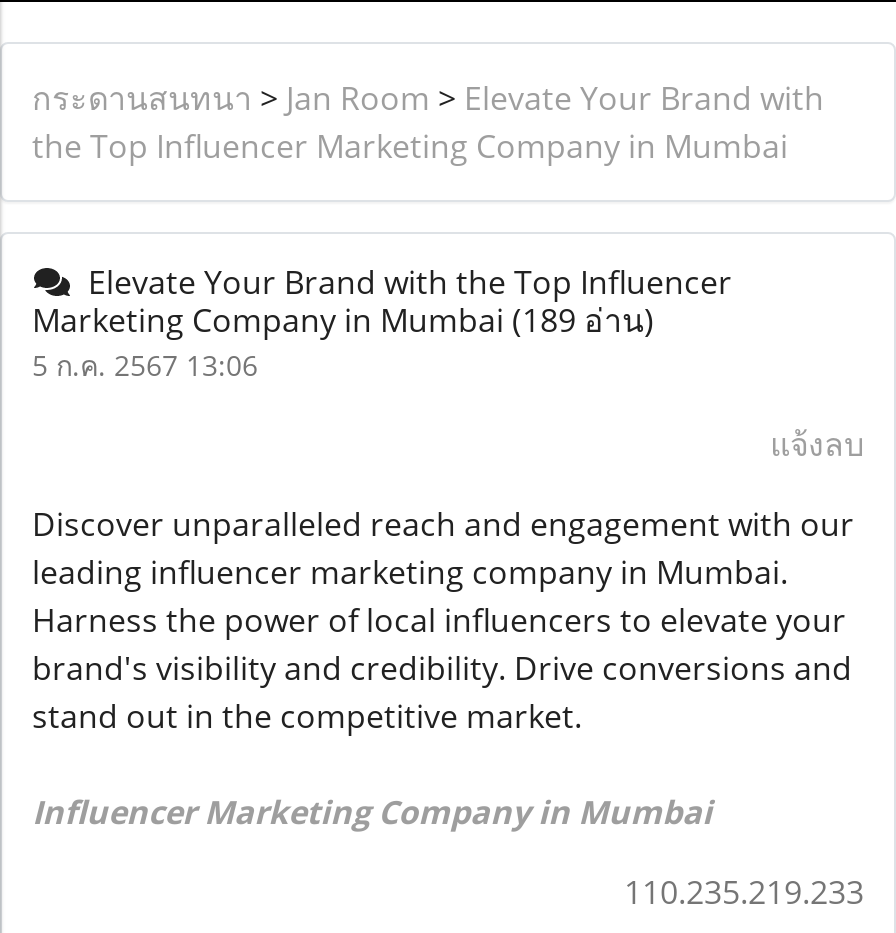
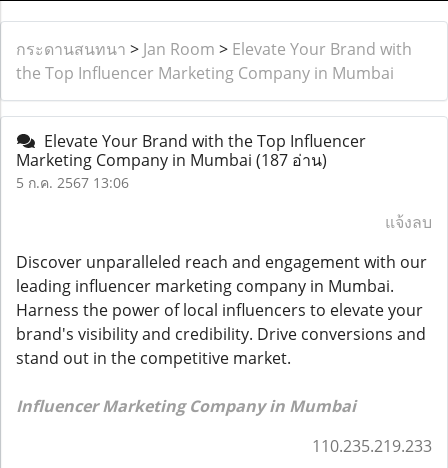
[32,298,654,342] Marketing Company in Mumbai (189 อ่าน) -> [16,149,327,171] Marketing Company in Mumbai (187 อ่าน)

